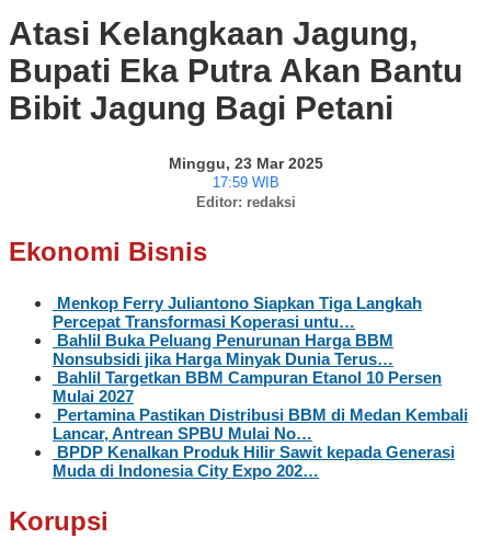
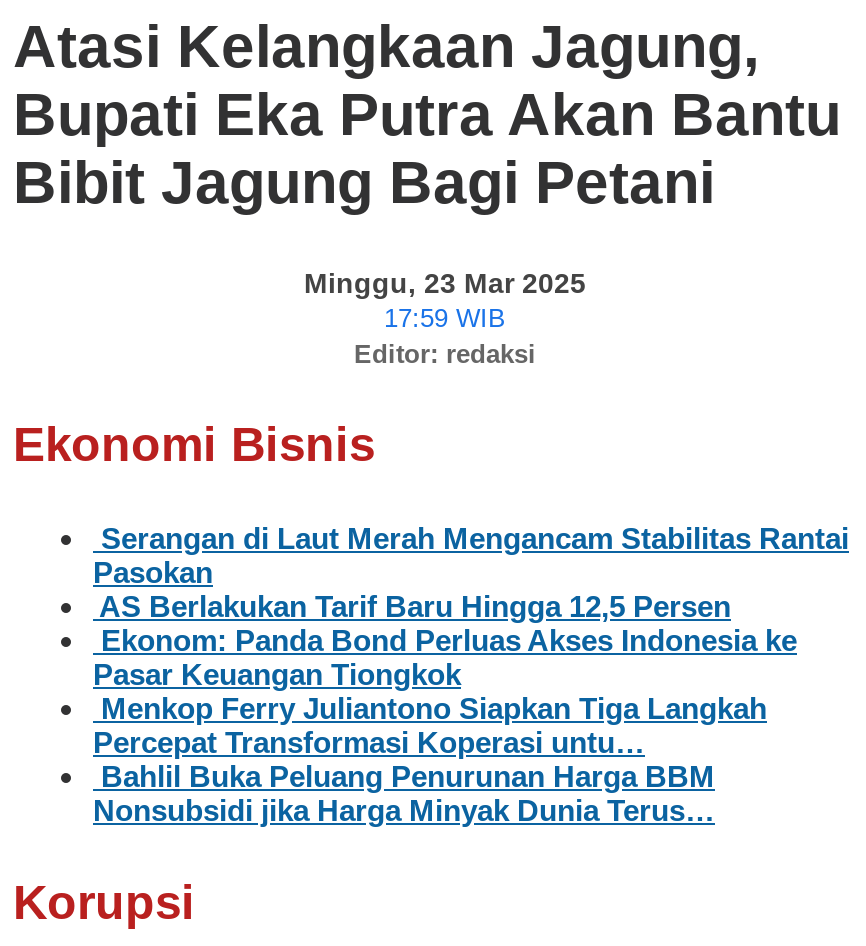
none -> [93,521,849,691] Serangan di Laut Merah Mengancam Stabilitas Rantai | Pasokan | AS Berlakukan Tarif Baru Hingga 12,5 Persen | Ekonom: Panda Bond Perluas Akses Indonesia ke | Pasar Keuangan Tiongkok
moved [53,293,422,368] -> [93,691,767,827]: Menkop Ferry Juliantono Siapkan Tiga Langkah | Percepat Transformasi Koperasi untu… | Bahlil Buka Peluang Penurunan Harga BBM | Nonsubsidi jika Harga Minyak Dunia Terus…
[53,368,468,480] Bahlil Targetkan BBM Campuran Etanol 10 Persen | Mulai 2027 | Pertamina Pastikan Distribusi BBM di Medan Kembali | Lancar, Antrean SPBU Mulai No… | BPDP Kenalkan Produk Hilir Sawit kepada Generasi | Muda di Indonesia City Expo 202… -> none

